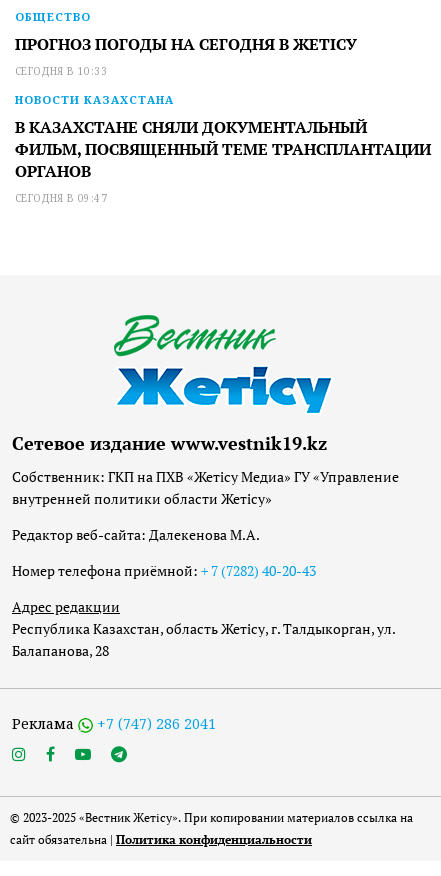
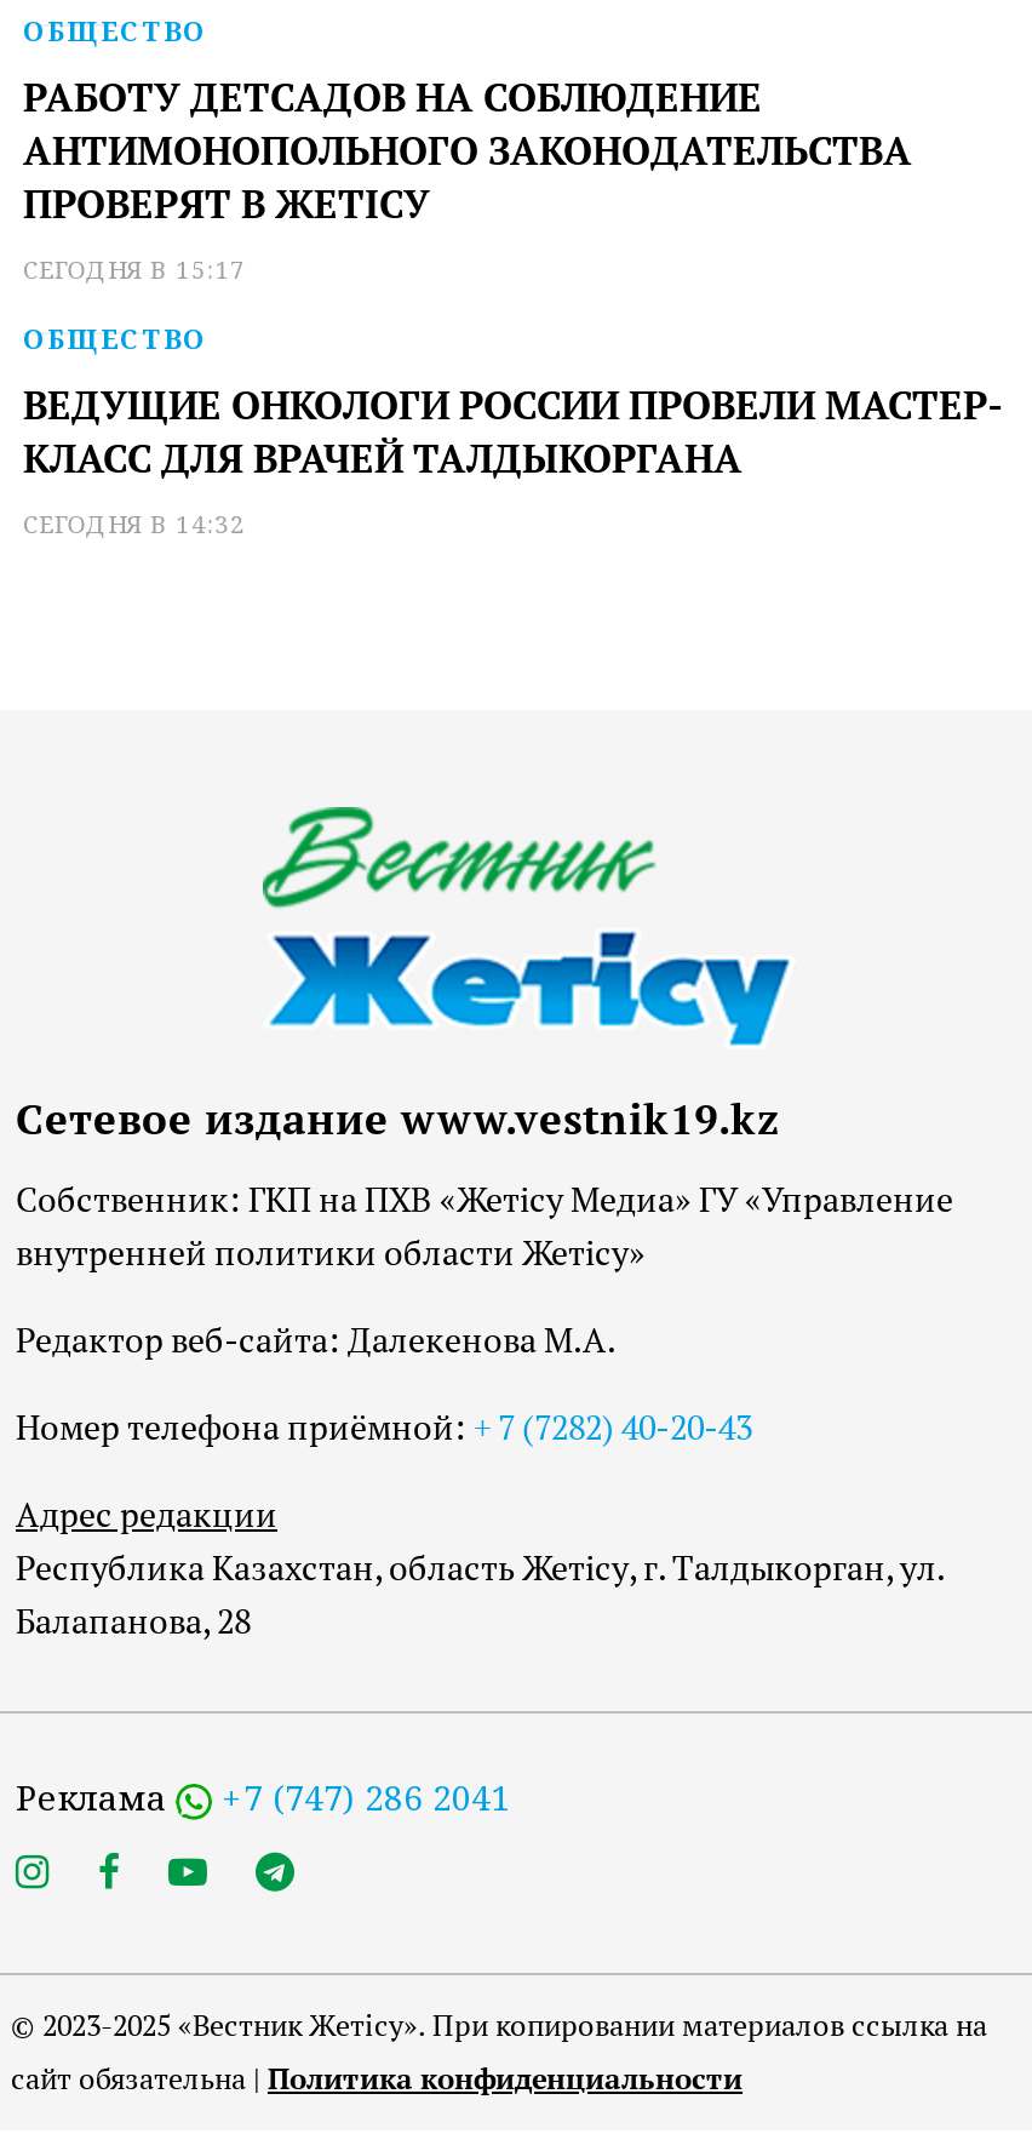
[15,33,357,78] ПРОГНОЗ ПОГОДЫ НА СЕГОДНЯ В ЖЕТІСУ | СЕГОДНЯ В 10:33 -> [23,70,912,286] РАБОТУ ДЕТСАДОВ НА СОБЛЮДЕНИЕ | АНТИМОНОПОЛЬНОГО ЗАКОНОДАТЕЛЬСТВА | ПРОВЕРЯТ В ЖЕТІСУ | СЕГОДНЯ В 15:17
[15,92,431,205] НОВОСТИ КАЗАХСТАНА | В КАЗАХСТАНЕ СНЯЛИ ДОКУМЕНТАЛЬНЫЙ | ФИЛЬМ, ПОСВЯЩЕННЫЙ ТЕМЕ ТРАНСПЛАНТАЦИИ | ОРГАНОВ | СЕГОДНЯ В 09:47 -> [23,320,1004,540] ОБЩЕСТВО | ВЕДУЩИЕ ОНКОЛОГИ РОССИИ ПРОВЕЛИ МАСТЕР- | КЛАСС ДЛЯ ВРАЧЕЙ ТАЛДЫКОРГАНА | СЕГОДНЯ В 14:32

